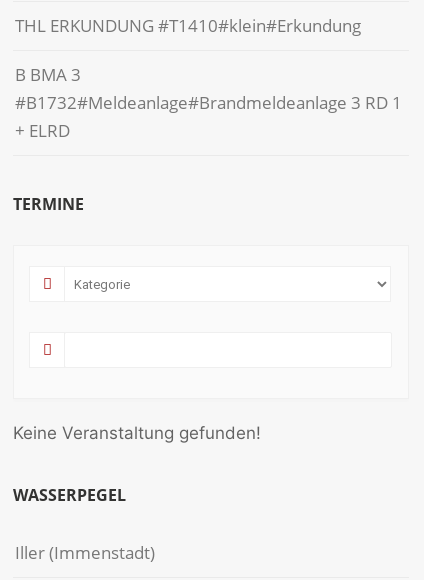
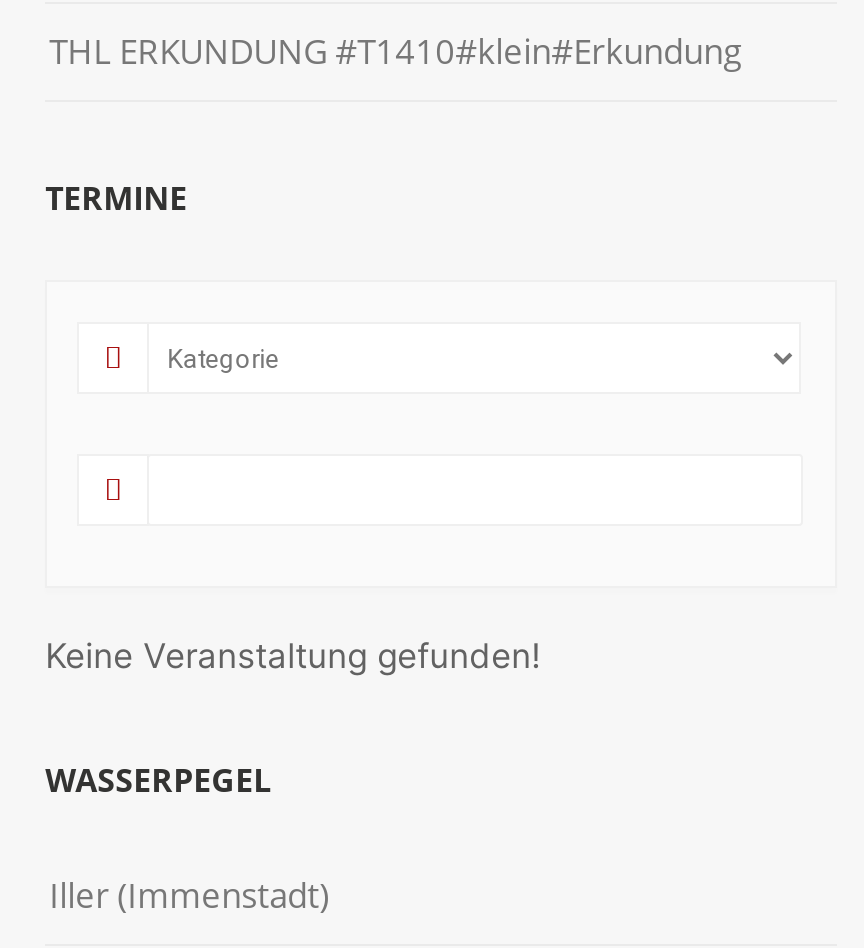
[15,63,402,142] B BMA 3 | #B1732#Meldeanlage#Brandmeldeanlage 3 RD 1 | + ELRD -> none

